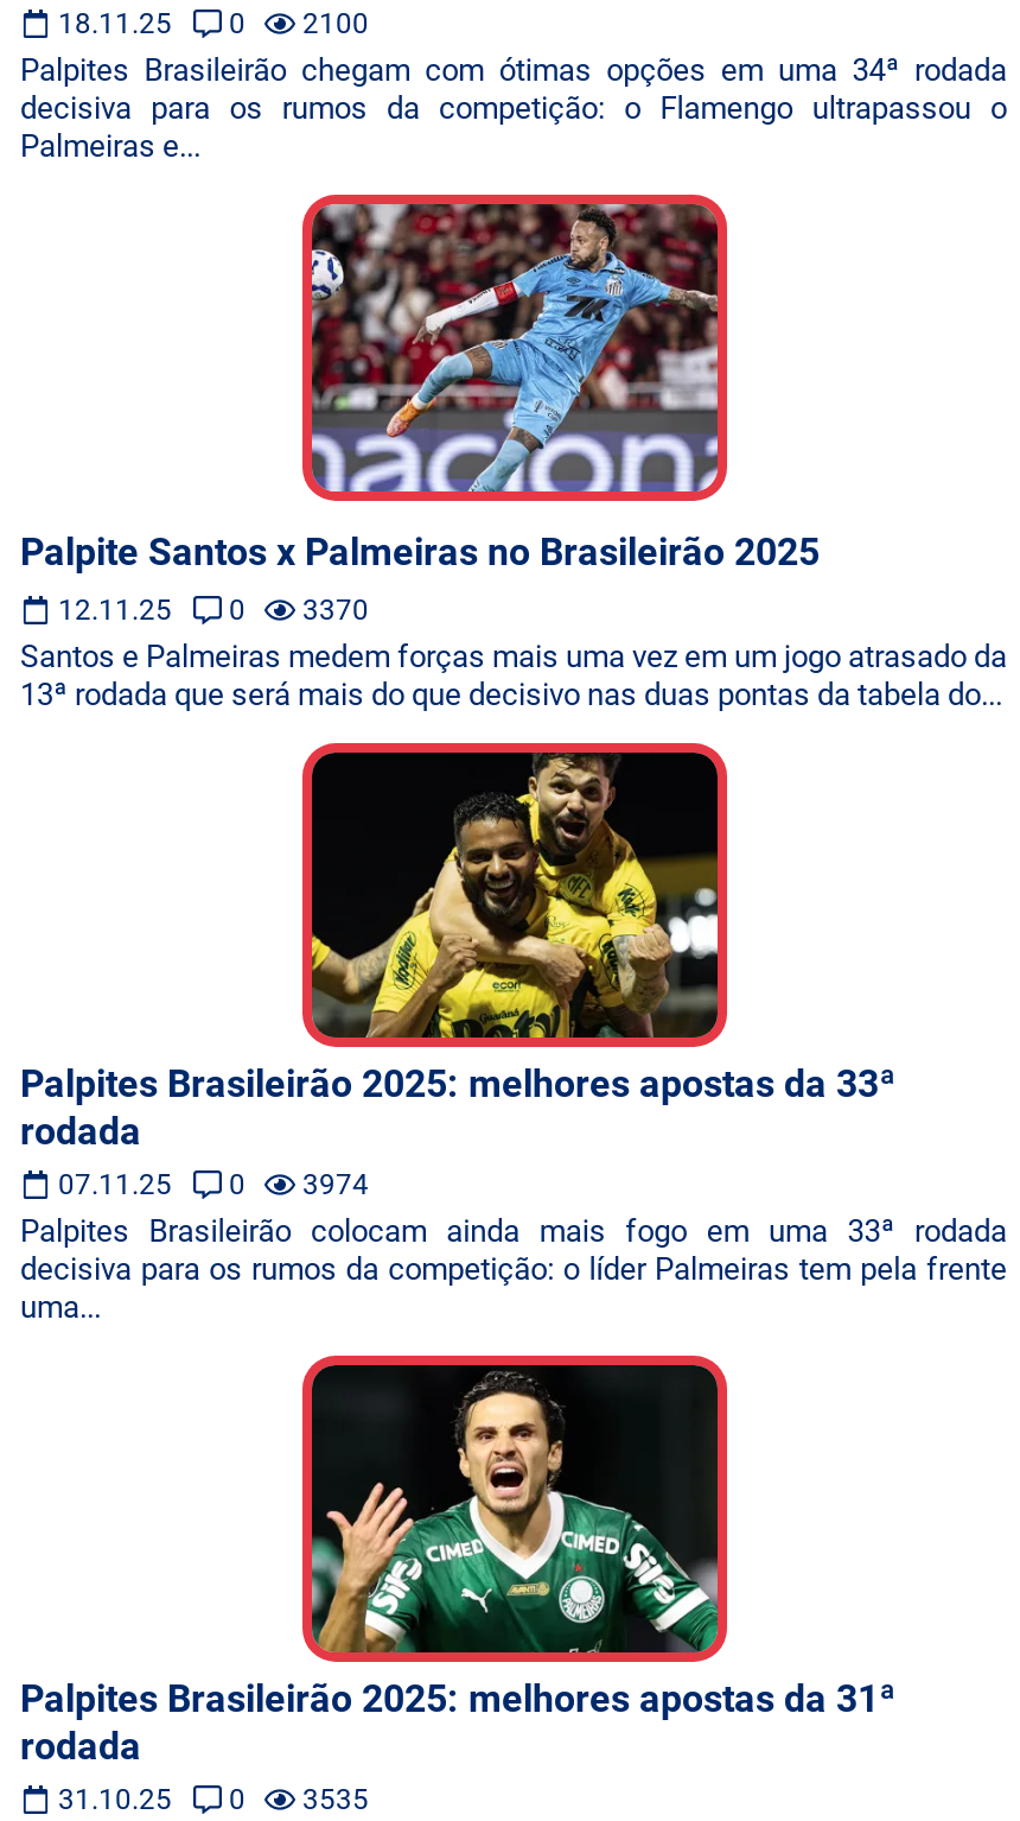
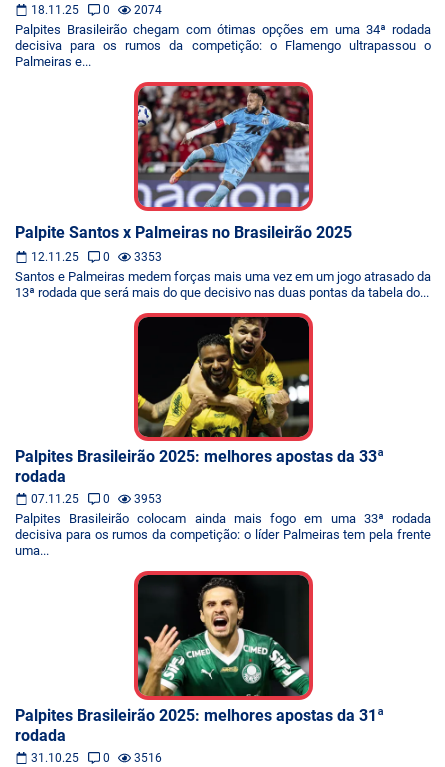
[58,7,369,41] 18.11.25 0 2100 -> [31,3,162,17] 18.11.25 0 2074
[58,593,369,626] 12.11.25 0 3370 -> [31,250,162,264] 12.11.25 0 3353
[58,1169,369,1202] 07.11.25 0 3974 -> [31,492,162,506] 07.11.25 0 3953
[58,1783,369,1816] 31.10.25 0 3535 -> [31,751,162,765] 31.10.25 0 3516

